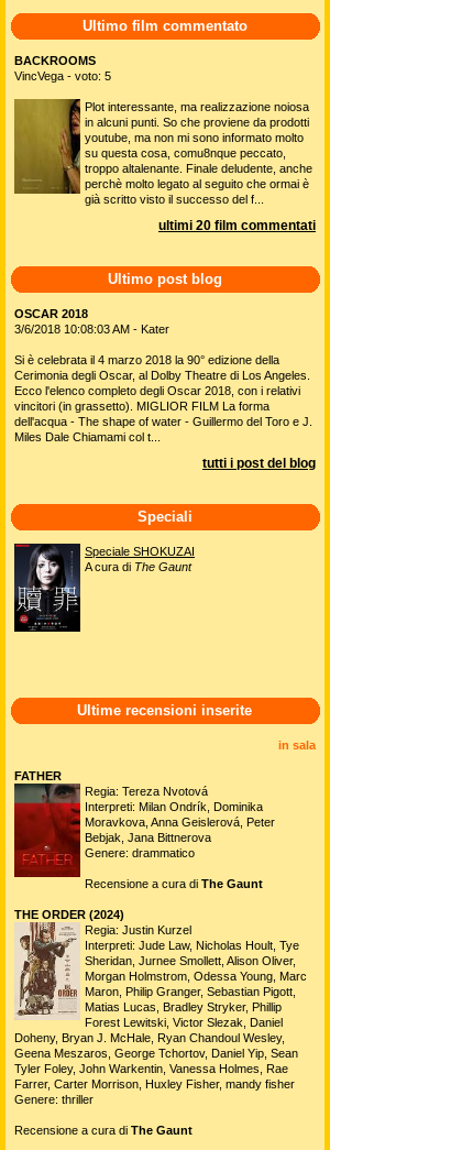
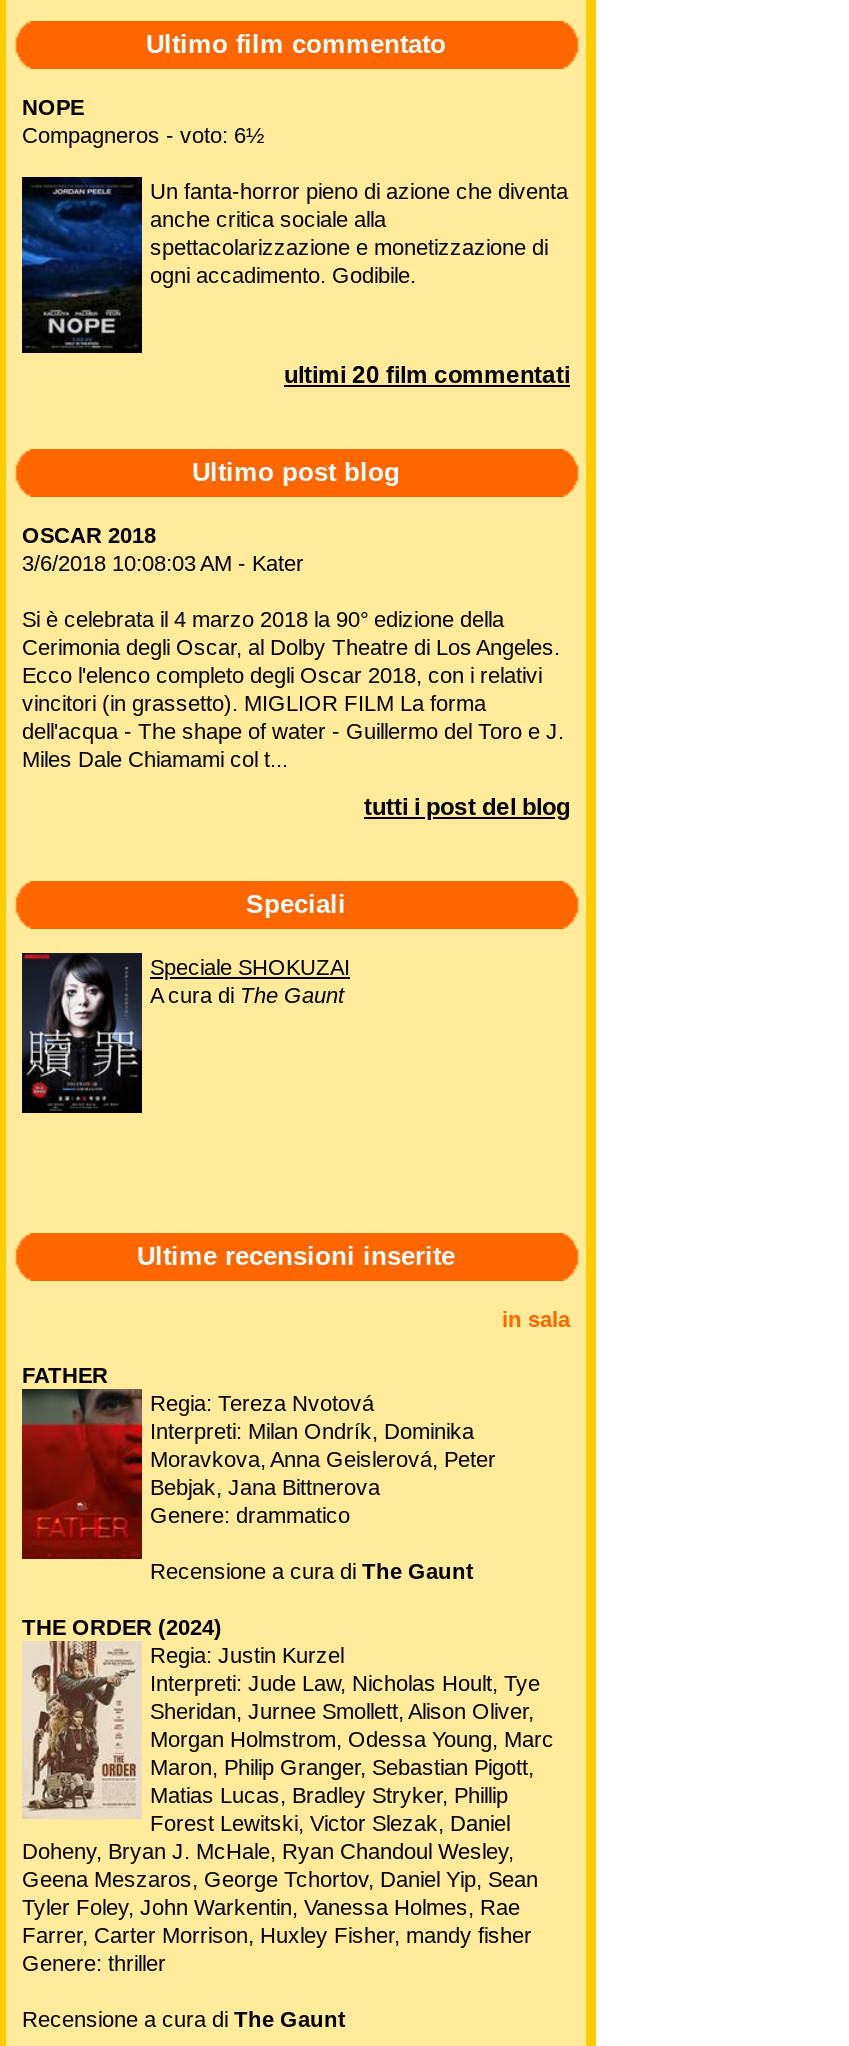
[14,54,111,83] BACKROOMS | VincVega - voto: 5 -> [22,95,264,147] NOPE | Compagneros - voto: 6½
[14,100,312,206] [image] | Plot interessante, ma realizzazione noiosa | in alcuni punti. So che proviene da prodotti | youtube, ma non mi sono informato molto | su questa cosa, comu8nque peccato, | troppo altalenante. Finale deludente, anche | perchè molto legato al seguito che ormai è | già scritto visto il successo del f... -> [20,175,568,355] [image] | Un fanta-horror pieno di azione che diventa | anche critica sociale alla | spettacolarizzazione e monetizzazione di | ogni accadimento. Godibile.

